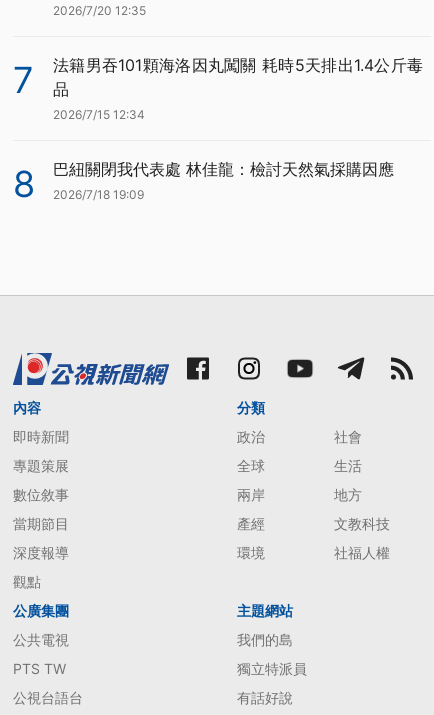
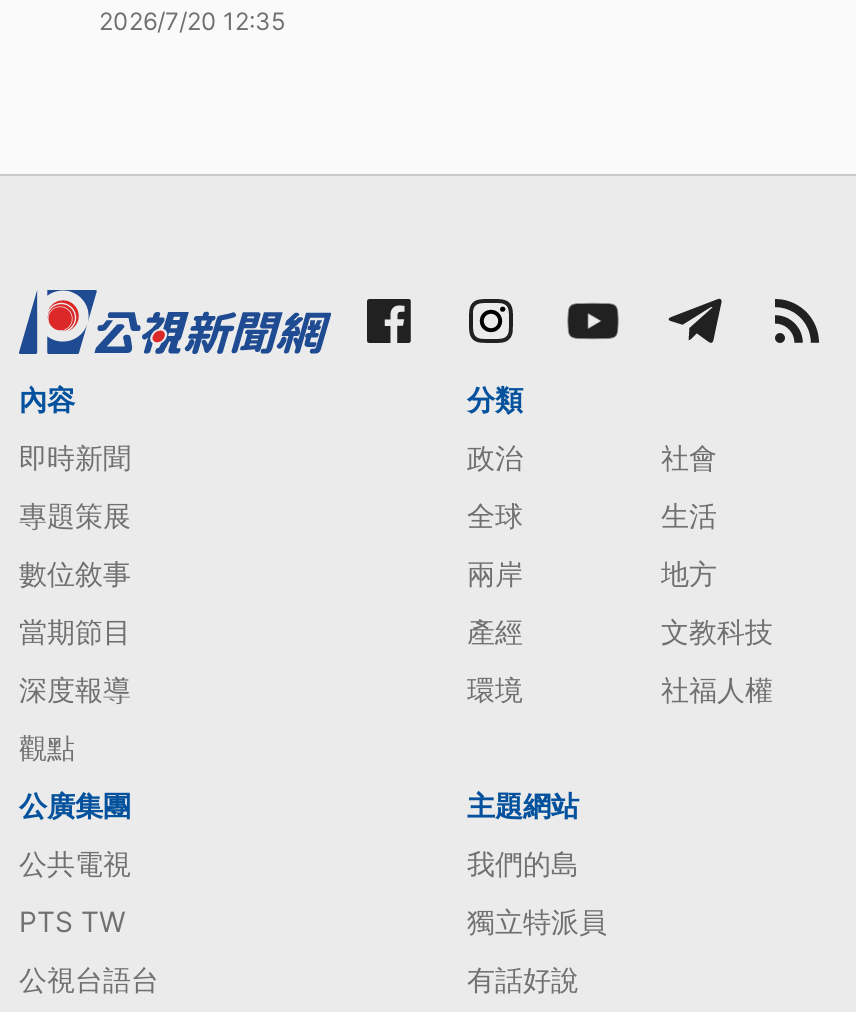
[13,55,423,206] 7 | 法籍男吞101顆海洛因丸闖關 耗時5天排出1.4公斤毒 | 品 | 2026/7/15 12:34 | 8 | 巴紐關閉我代表處 林佳龍：檢討天然氣採購因應 | 2026/7/18 19:09 -> none

